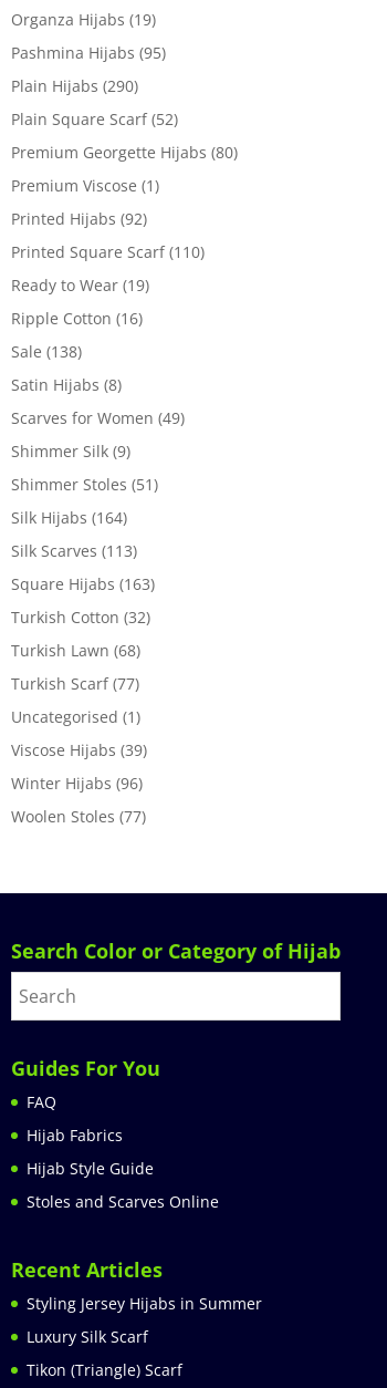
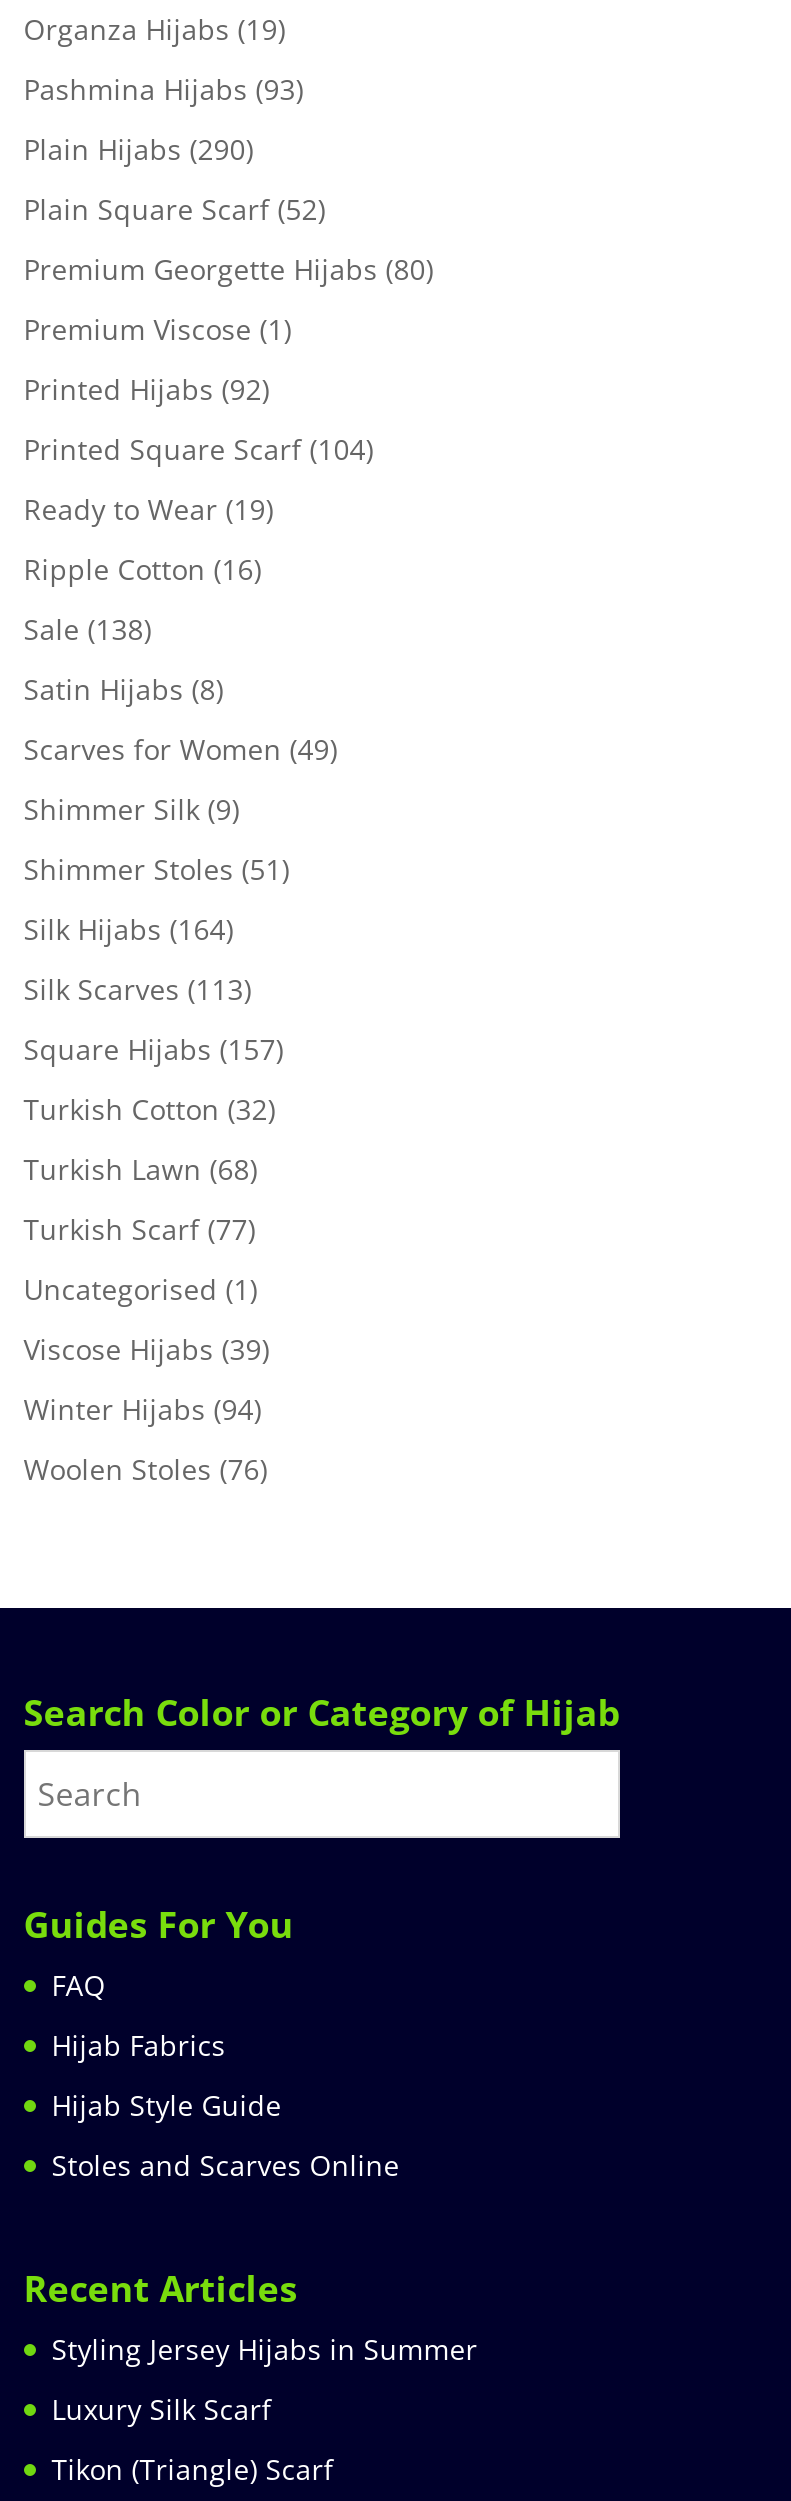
[11,42,166,63] Pashmina Hijabs (95) -> [24,70,304,108] Pashmina Hijabs (93)
[11,241,204,262] Printed Square Scarf (110) -> [24,430,374,468] Printed Square Scarf (104)
[11,573,155,594] Square Hijabs (163) -> [24,1030,284,1068] Square Hijabs (157)
[11,772,142,793] Winter Hijabs (96) -> [24,1390,262,1428] Winter Hijabs (94)
[11,806,146,827] Woolen Stoles (77) -> [24,1450,268,1488] Woolen Stoles (76)

